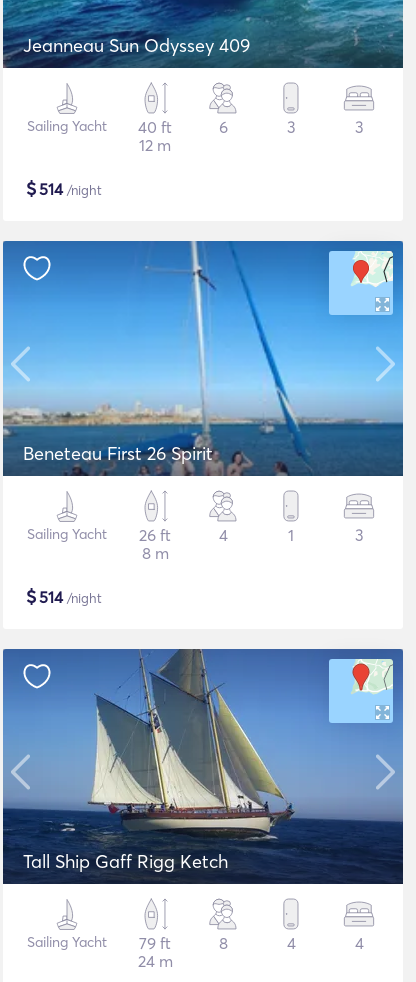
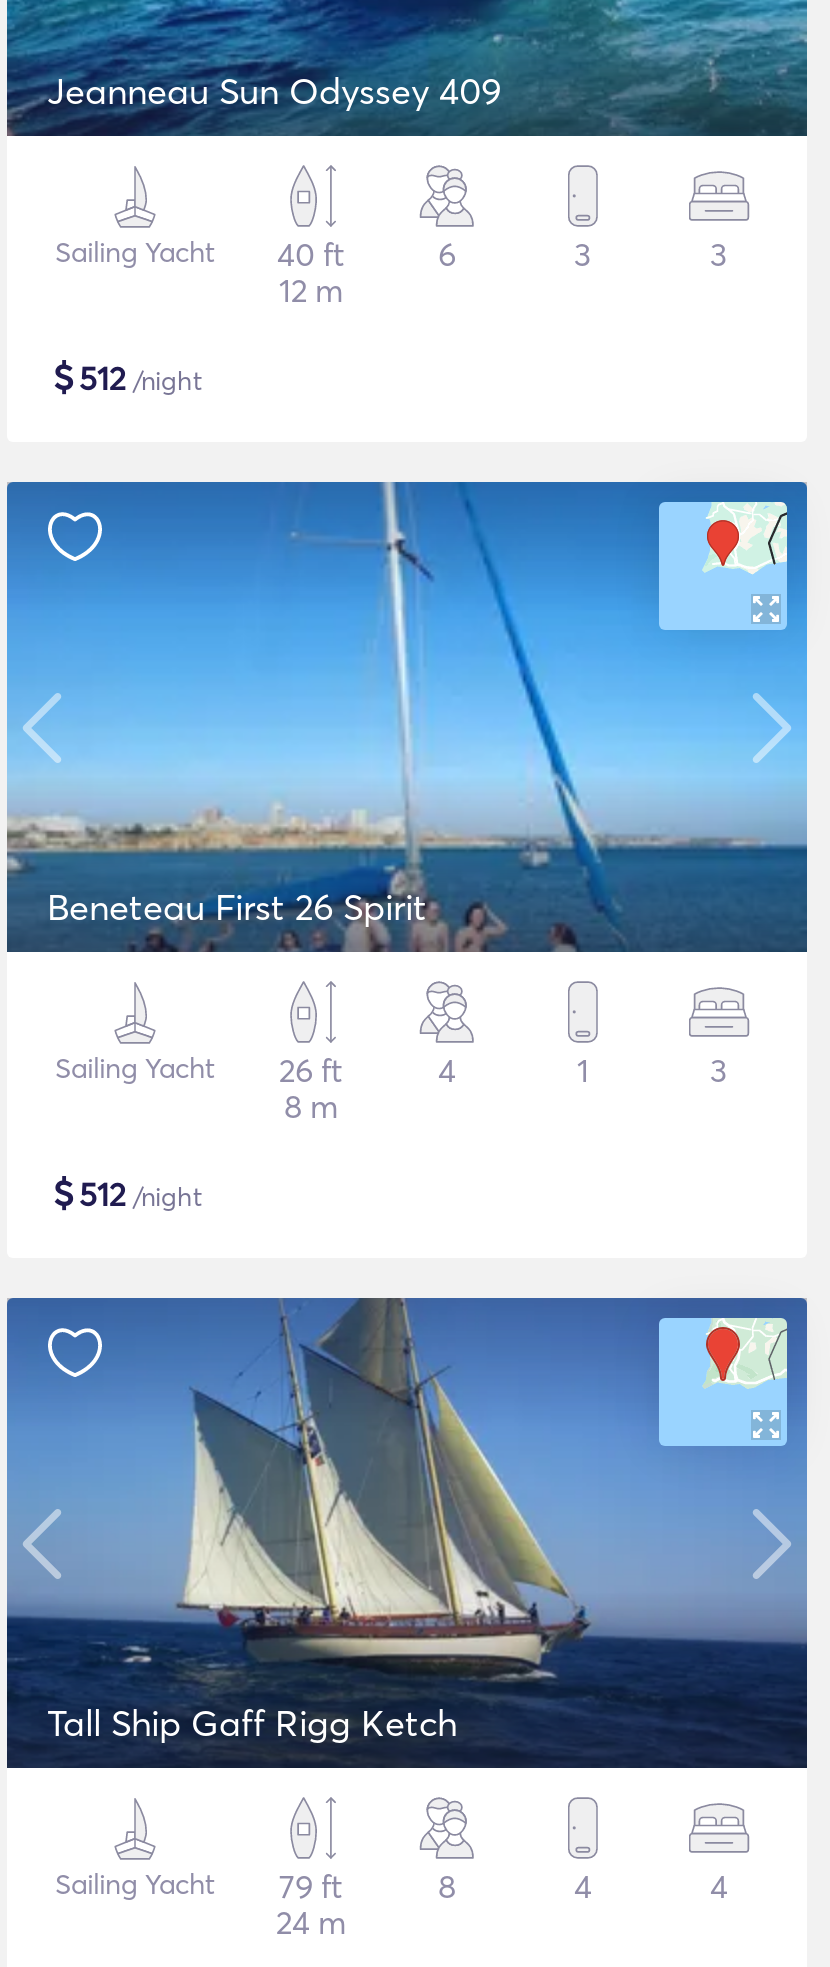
[26,177,102,200] $514 /night -> [53,354,203,400] $512 /night
[26,585,102,608] $514 /night -> [53,1170,203,1216] $512 /night

